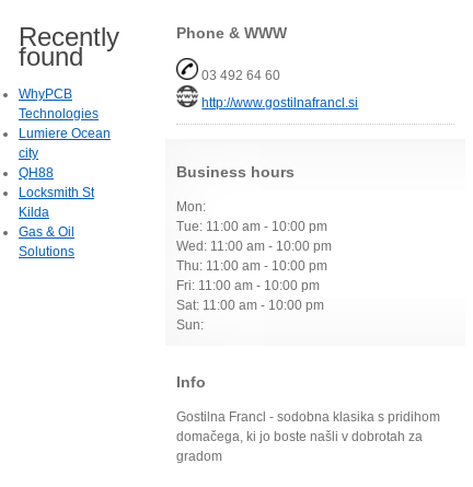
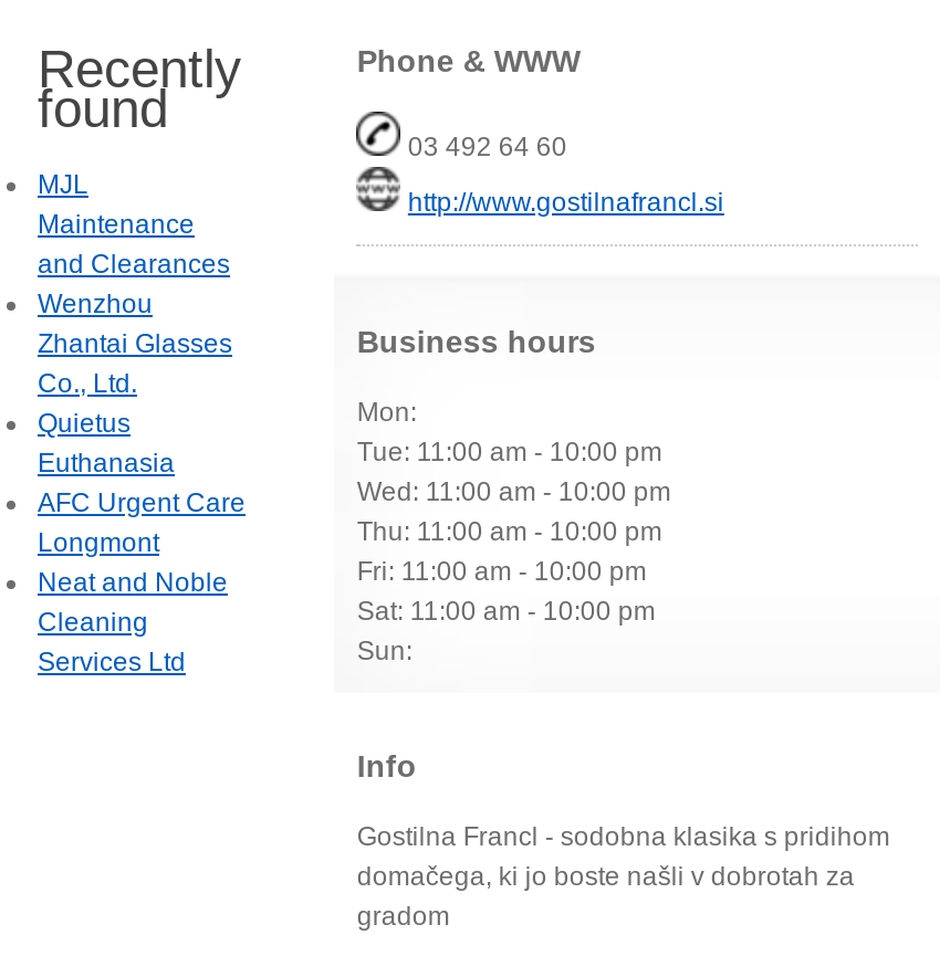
[19,86,111,259] WhyPCB | Technologies | Lumiere Ocean | city | QH88 | Locksmith St | Kilda | Gas & Oil | Solutions -> [38,169,246,677] MJL | Maintenance | and Clearances | Wenzhou | Zhantai Glasses | Co., Ltd. | Quietus | Euthanasia | AFC Urgent Care | Longmont | Neat and Noble | Cleaning | Services Ltd

